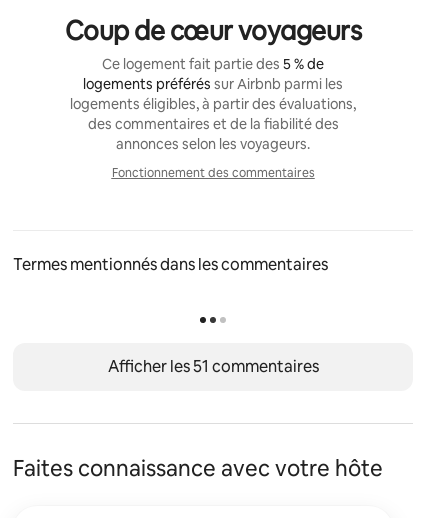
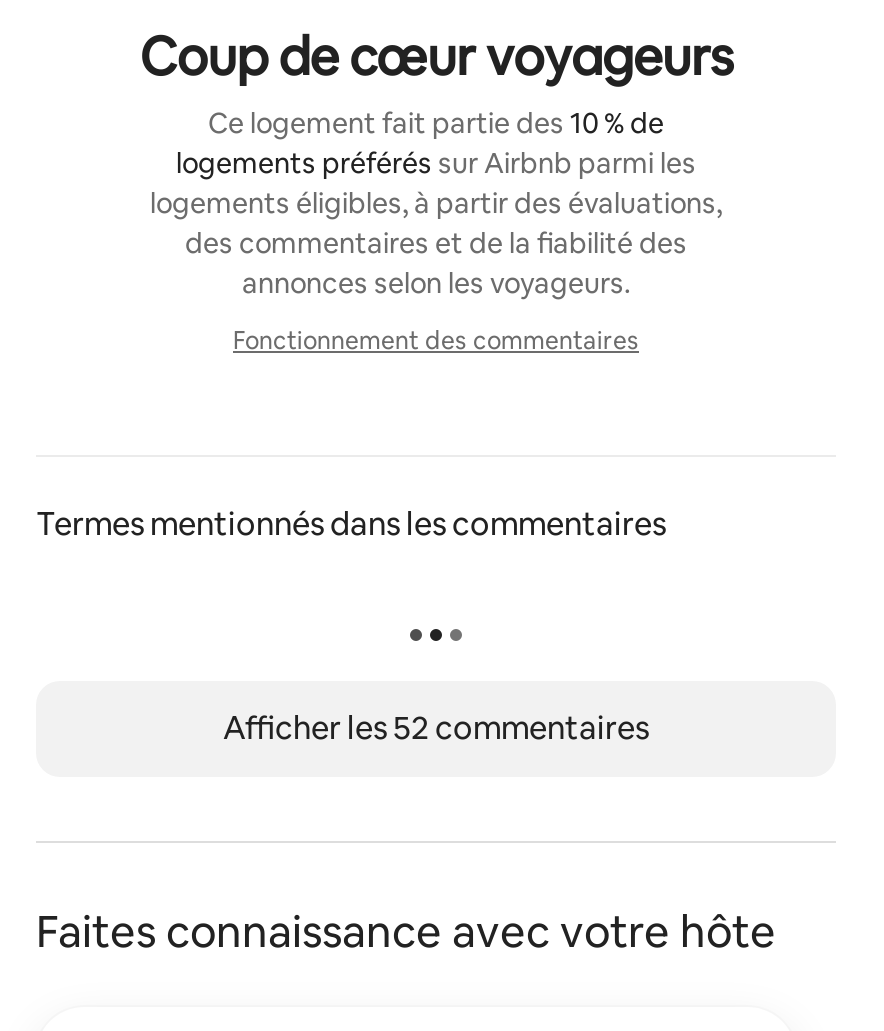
[102,55,324,73] Ce logement fait partie des 5 % de -> [208,105,664,141] Ce logement fait partie des 10 % de
[107,356,318,377] Afficher les 51 commentaires -> [223,707,649,749] Afficher les 52 commentaires

